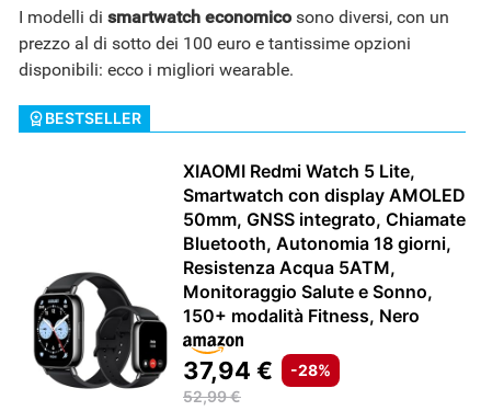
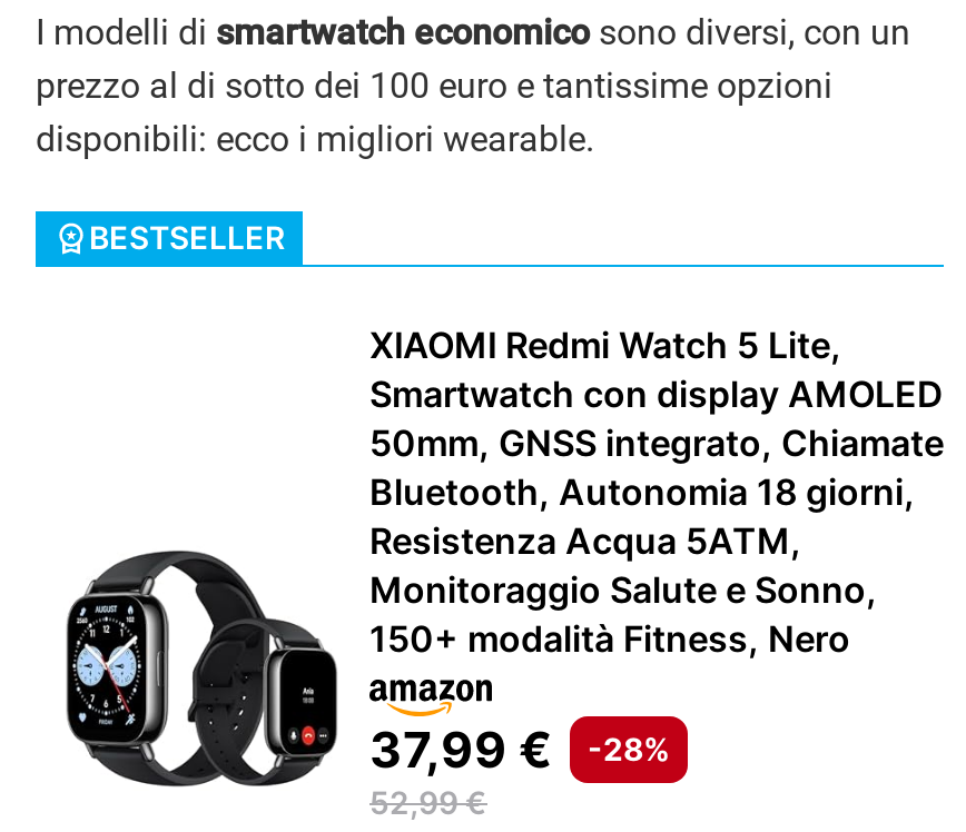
[183,357,331,385] 37,94 € -28% -> [369,722,670,779] 37,99 € -28%

